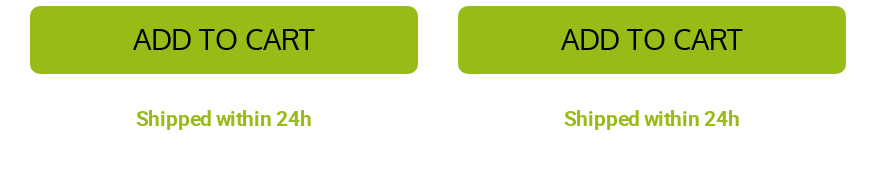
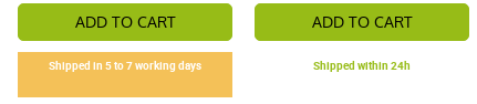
[136,104,312,132] Shipped within 24h -> [49,58,201,73] Shipped in 5 to 7 working days

